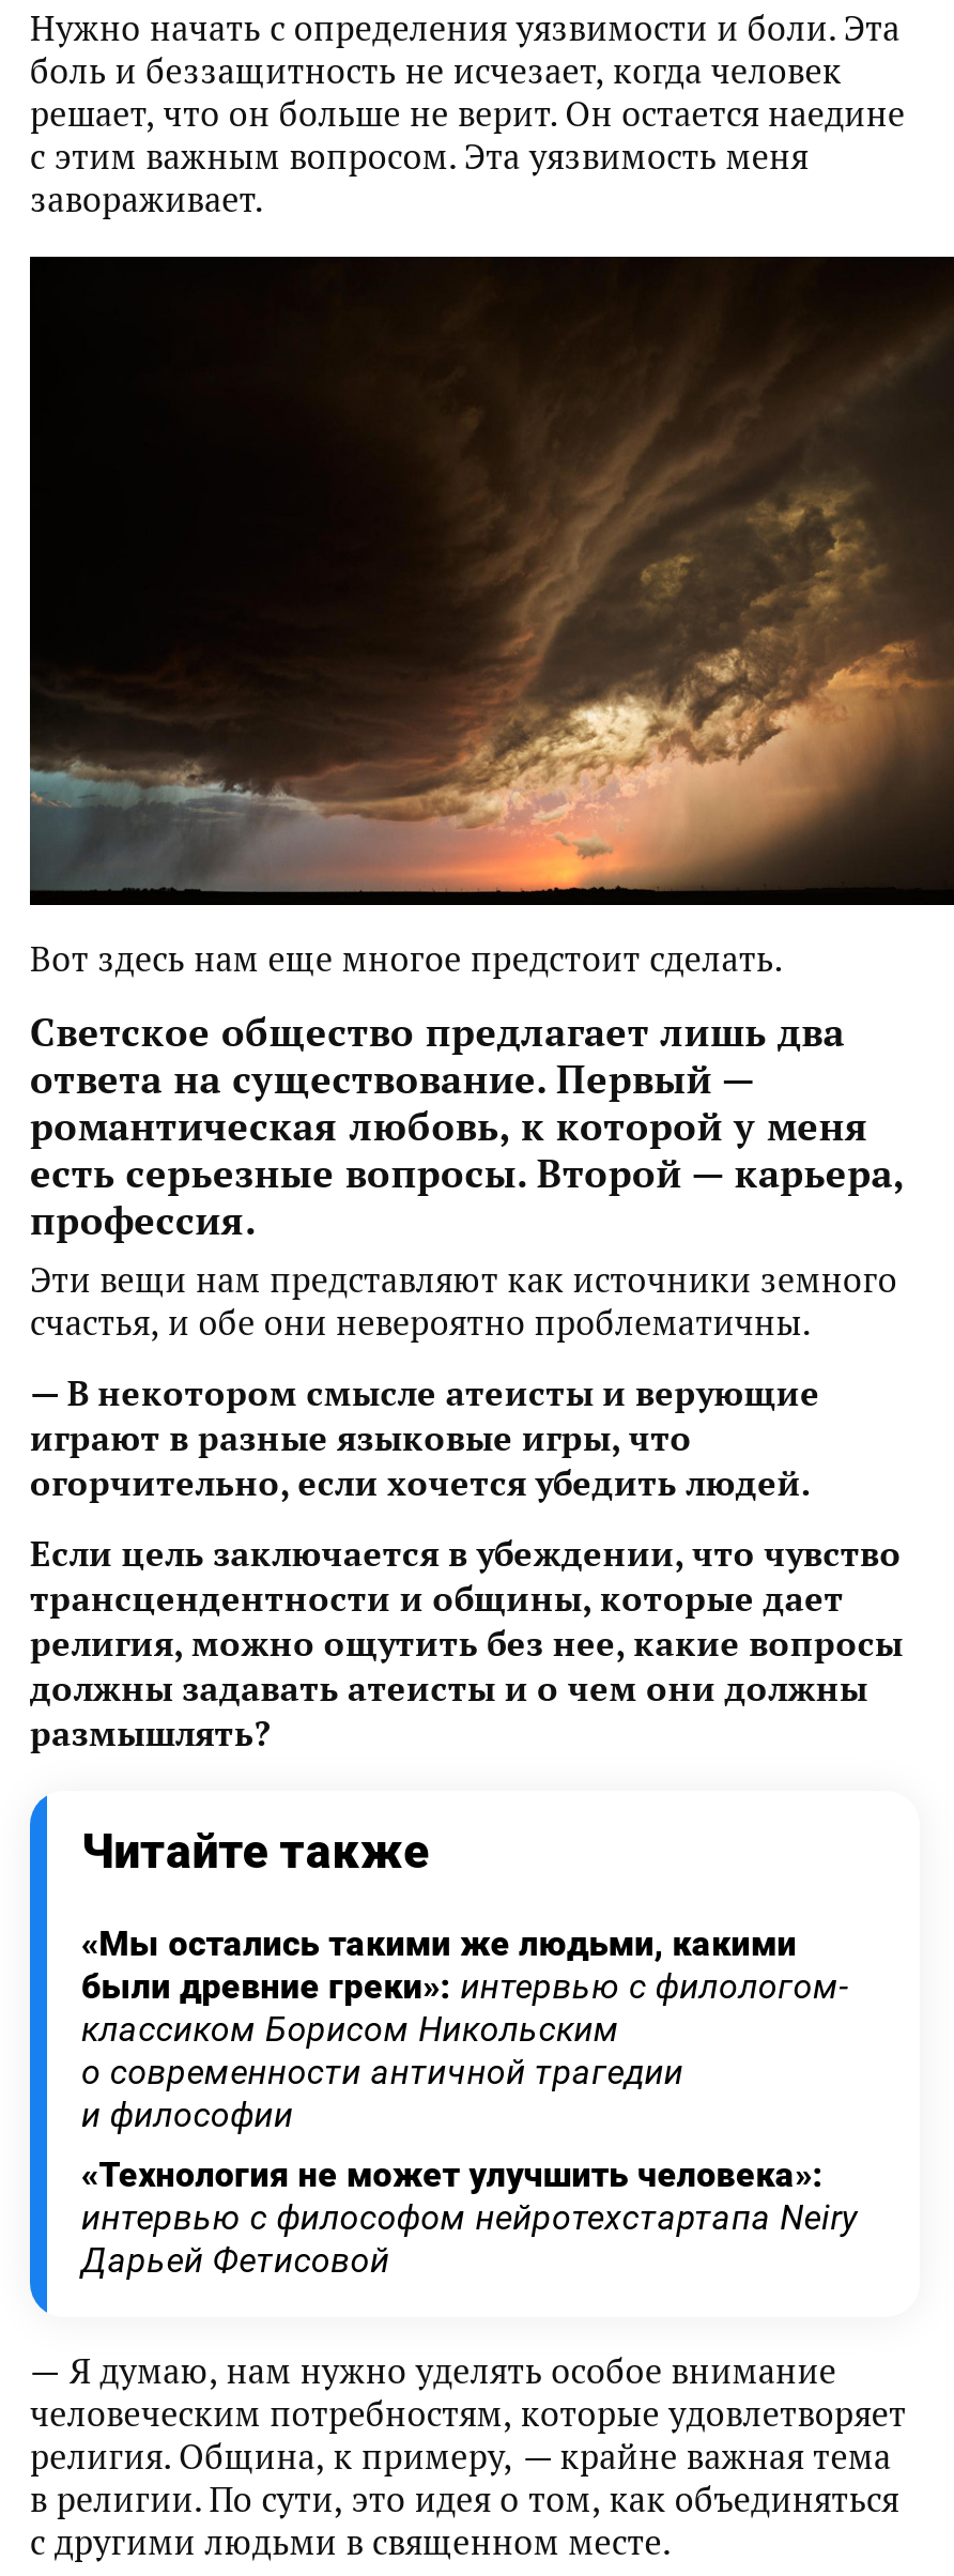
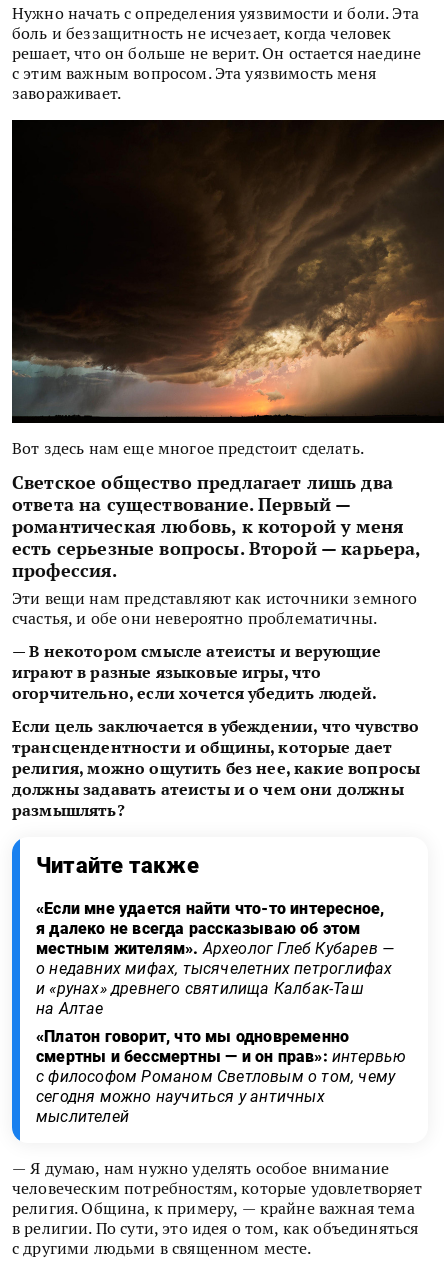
[81,1925,848,2136] «Мы остались такими же людьми, какими | были древние греки»: интервью с филологом- | классиком Борисом Никольским | о современности античной трагедии | и философии -> [36,899,394,1018] «Если мне удается найти что-то интересное, | я далеко не всегда рассказываю об этом | местным жителям». Археолог Глеб Кубарев — | о недавних мифах, тысячелетних петроглифах | и «рунах» древнего святилища Калбак-Таш | на Алтае
[81,2156,857,2282] «Технология не может улучшить человека»: | интервью с философом нейротехстартапа Neiry | Дарьей Фетисовой -> [36,1027,407,1126] «Платон говорит, что мы одновременно | смертны и бессмертны — и он прав»: интервью | с философом Романом Светловым о том, чему | сегодня можно научиться у античных | мыслителей

